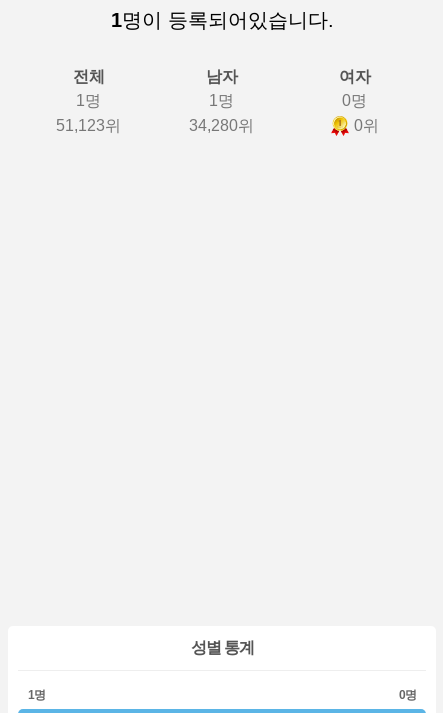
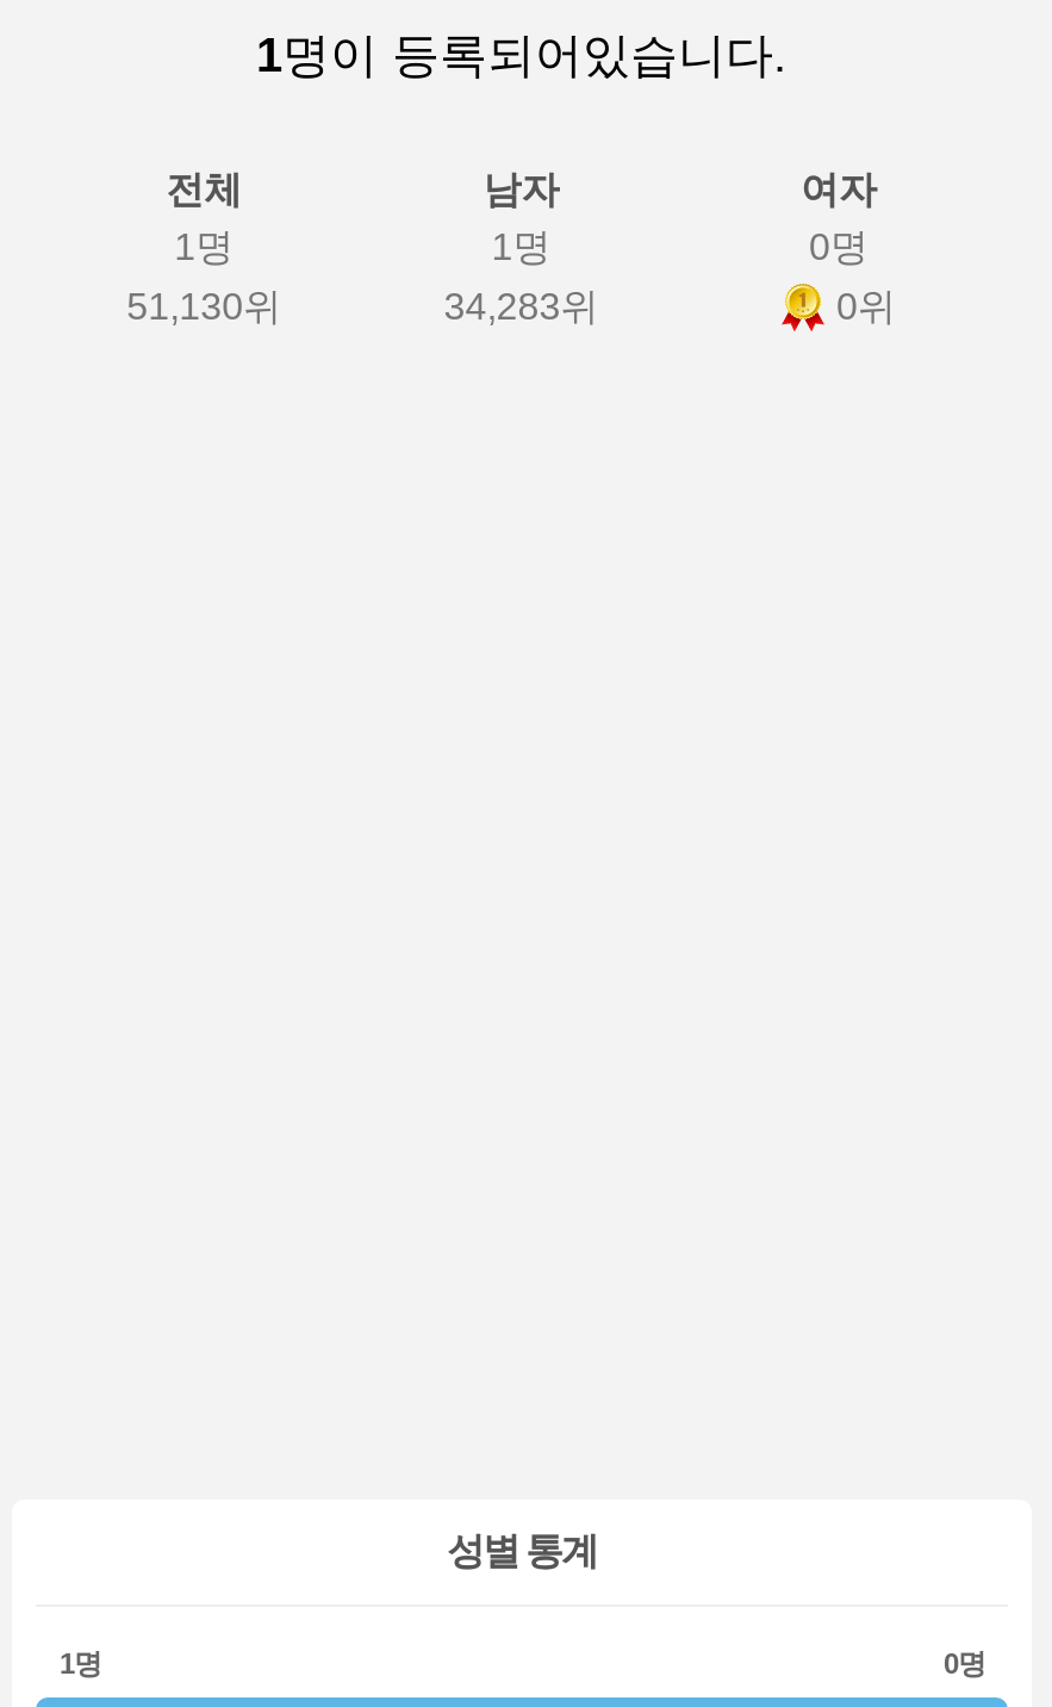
[56,117,121,134] 51,123위 -> [127,286,281,326] 51,130위
[189,117,254,134] 34,280위 -> [444,286,599,326] 34,283위

